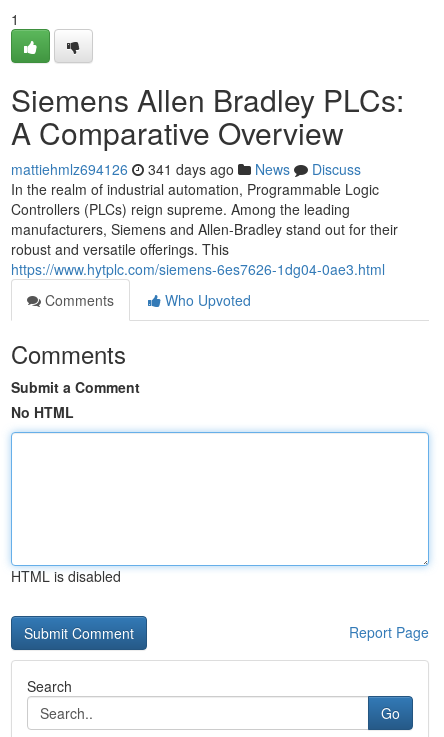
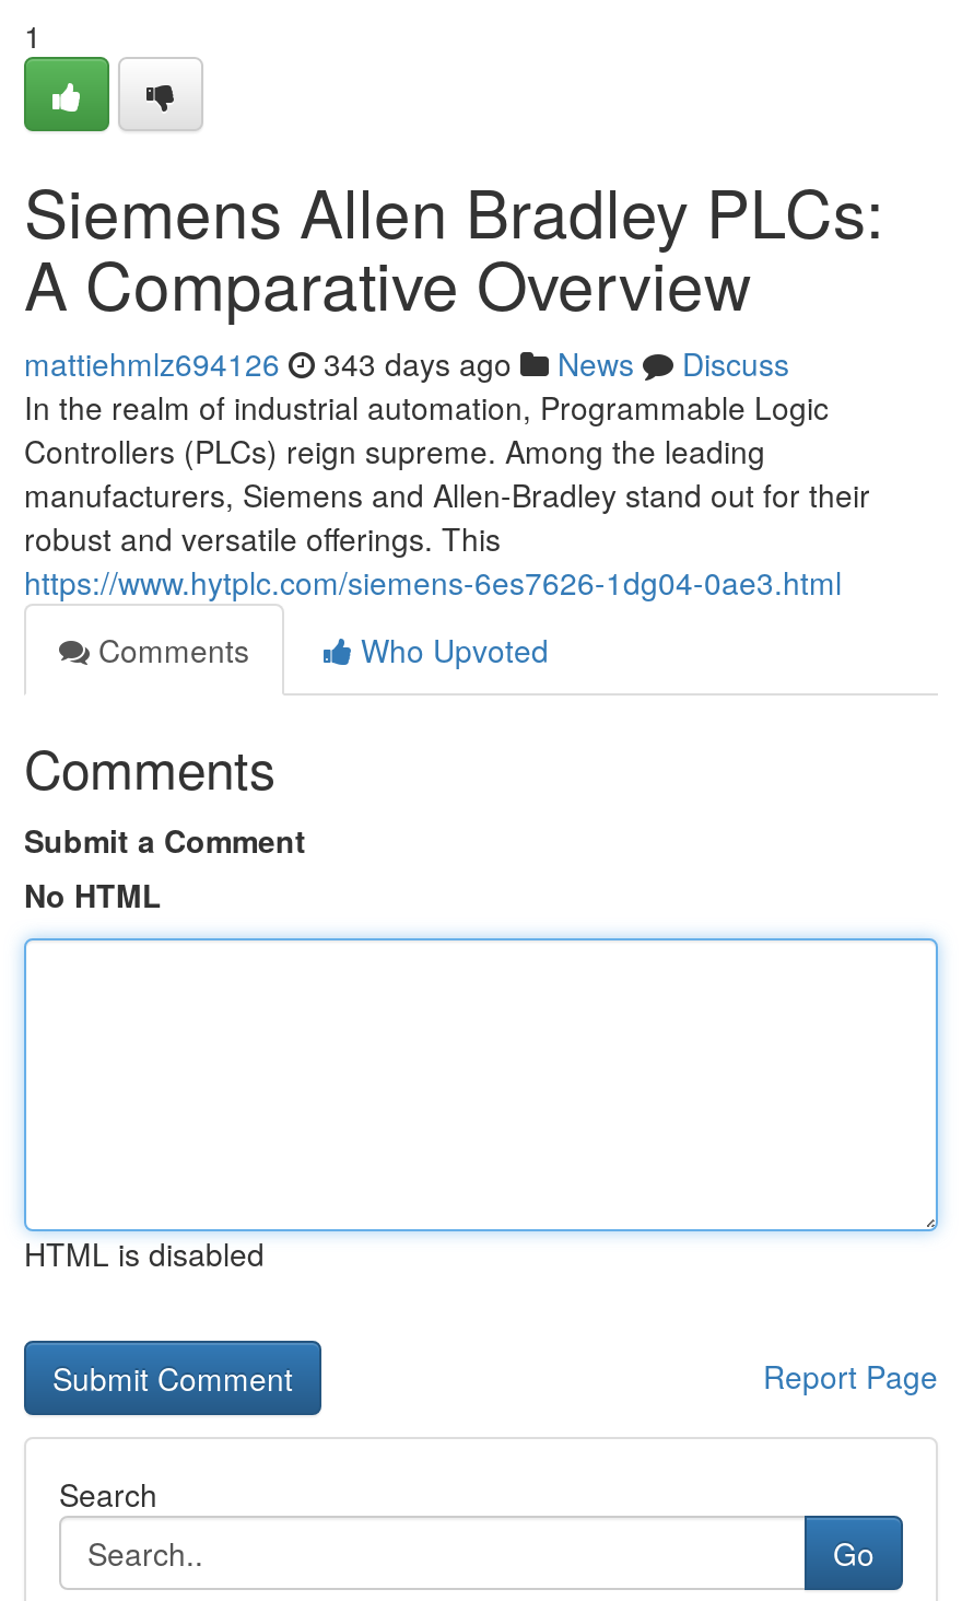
[11,159,361,179] mattiehmlz694126 341 days ago News Discuss -> [24,341,789,385] mattiehmlz694126 343 days ago News Discuss

